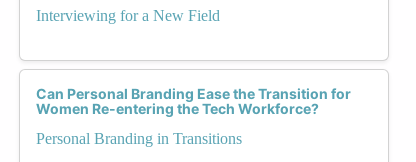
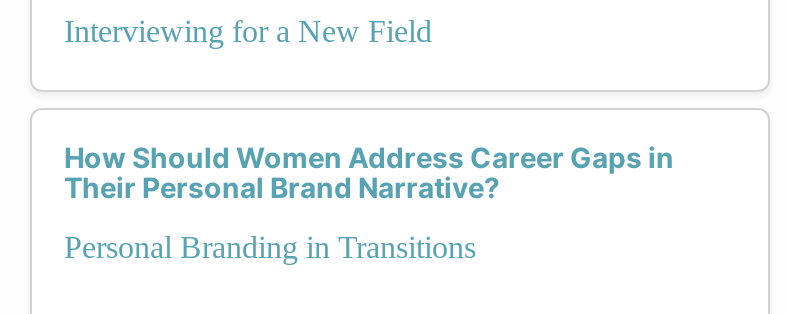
[36,85,351,117] Can Personal Branding Ease the Transition for | Women Re-entering the Tech Workforce? -> [64,140,674,204] How Should Women Address Career Gaps in | Their Personal Brand Narrative?

